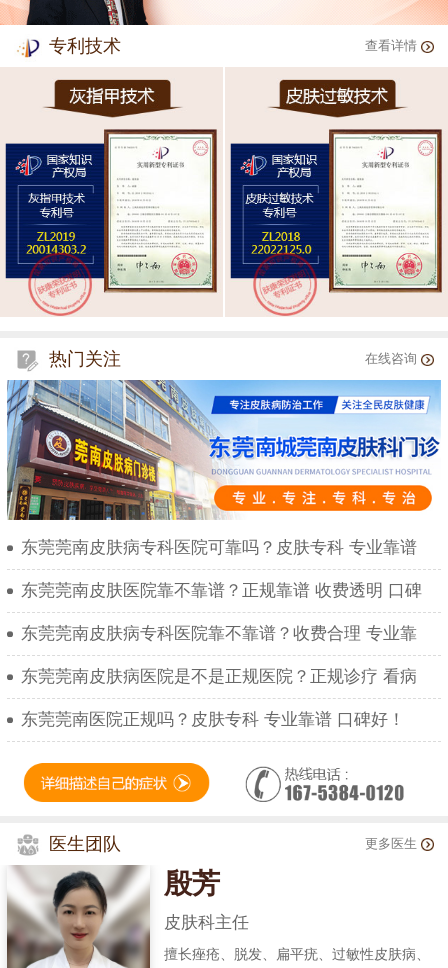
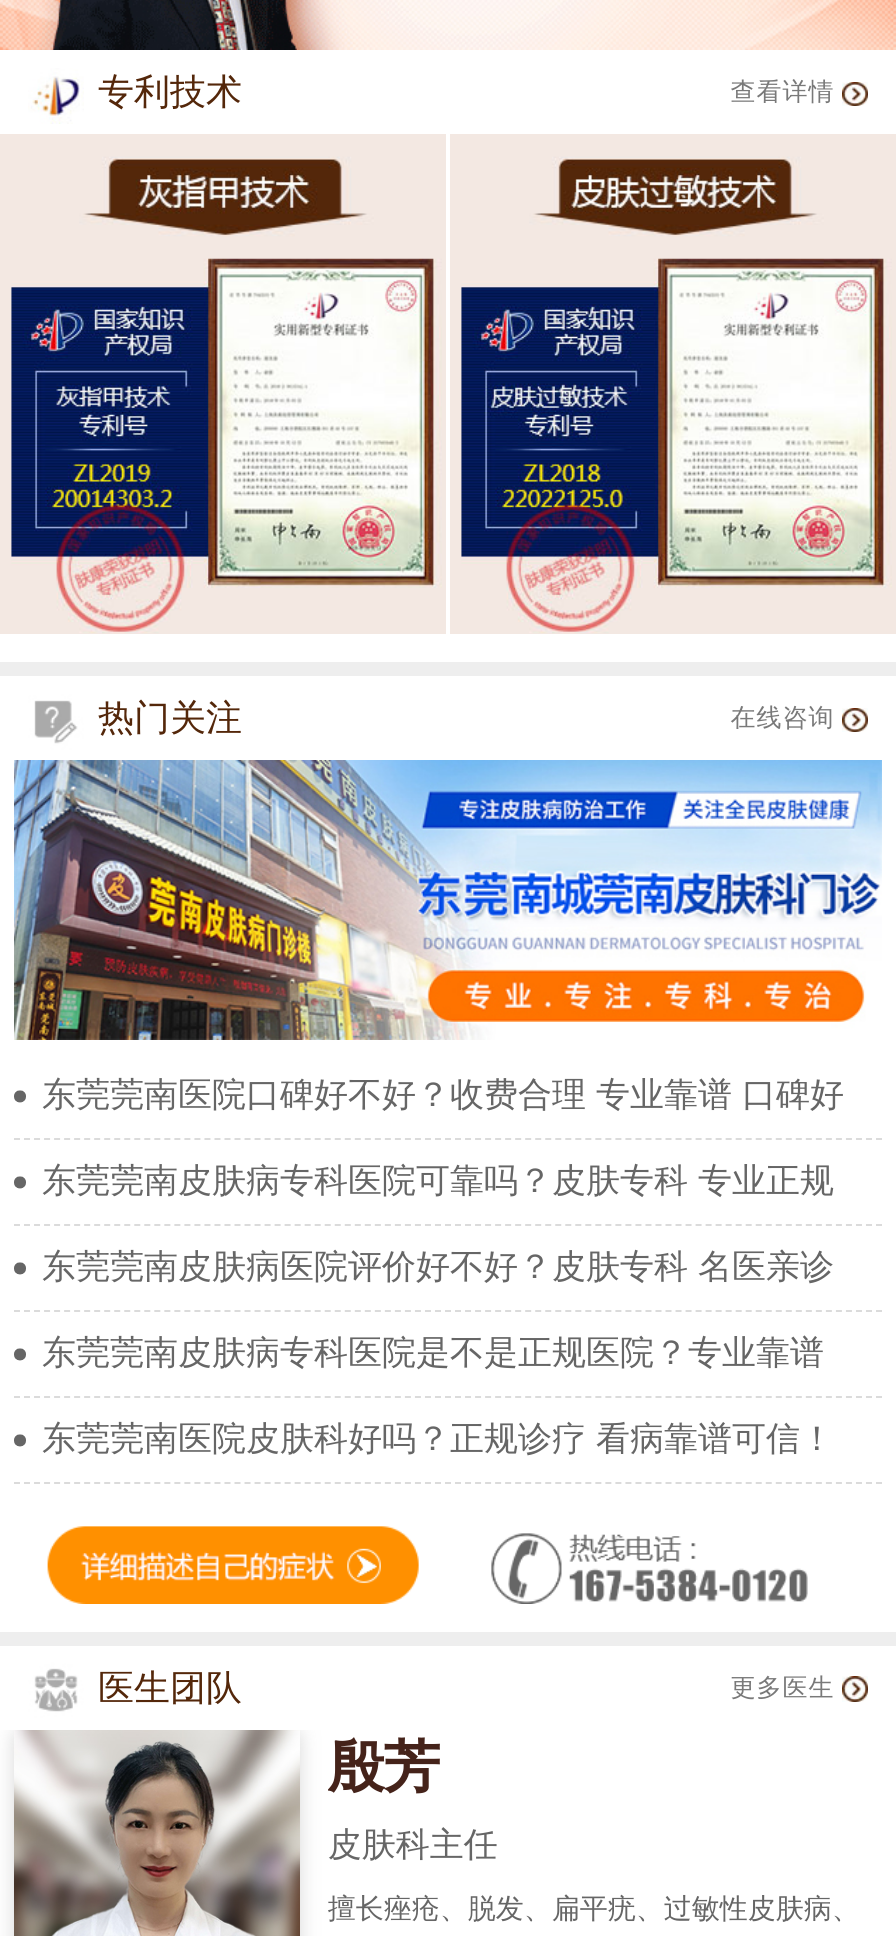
[21,538,417,557] 东莞莞南皮肤病专科医院可靠吗？皮肤专科 专业靠谱 -> [42,1077,844,1115] 东莞莞南医院口碑好不好？收费合理 专业靠谱 口碑好
[21,581,422,600] 东莞莞南皮肤医院靠不靠谱？正规靠谱 收费透明 口碑 -> [42,1163,834,1201] 东莞莞南皮肤病专科医院可靠吗？皮肤专科 专业正规
[21,624,417,643] 东莞莞南皮肤病专科医院靠不靠谱？收费合理 专业靠 -> [42,1249,834,1287] 东莞莞南皮肤病医院评价好不好？皮肤专科 名医亲诊
[21,667,417,686] 东莞莞南皮肤病医院是不是正规医院？正规诊疗 看病 -> [42,1335,824,1373] 东莞莞南皮肤病专科医院是不是正规医院？专业靠谱
[21,710,405,729] 东莞莞南医院正规吗？皮肤专科 专业靠谱 口碑好！ -> [42,1421,834,1459] 东莞莞南医院皮肤科好吗？正规诊疗 看病靠谱可信！

